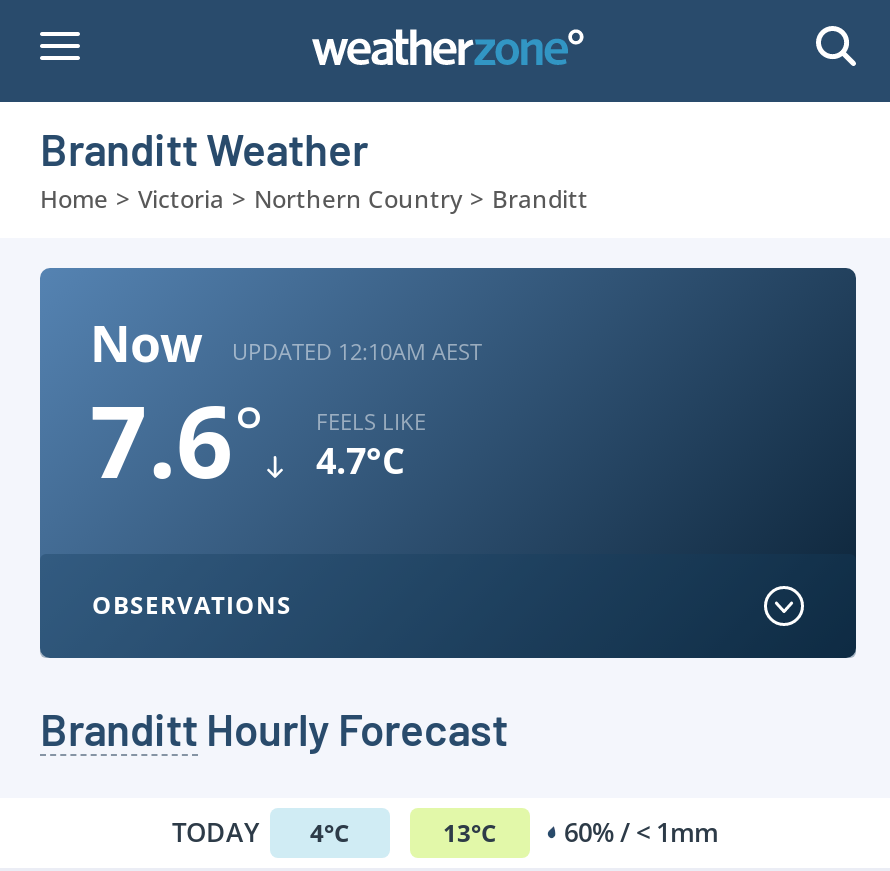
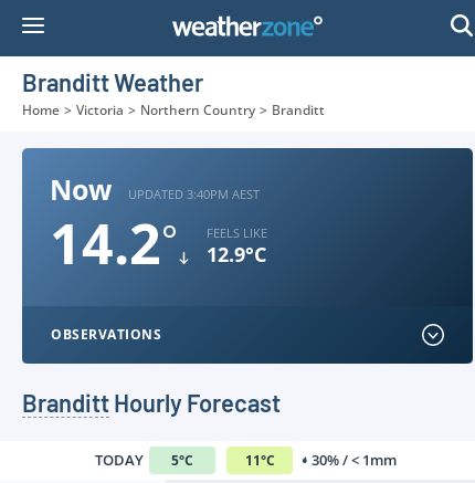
[232,335,482,365] UPDATED 12:10AM AEST -> [128,185,260,202] UPDATED 3:40PM AEST
[90,372,264,508] 7.6° -> [50,206,178,281] 14.2°
[316,436,404,484] 4.7°C -> [207,241,266,267] 12.9°C
[310,814,718,850] 4°C | 13°C | 60% / < 1mm -> [171,450,397,470] 5°C | 11°C | 30% / < 1mm

